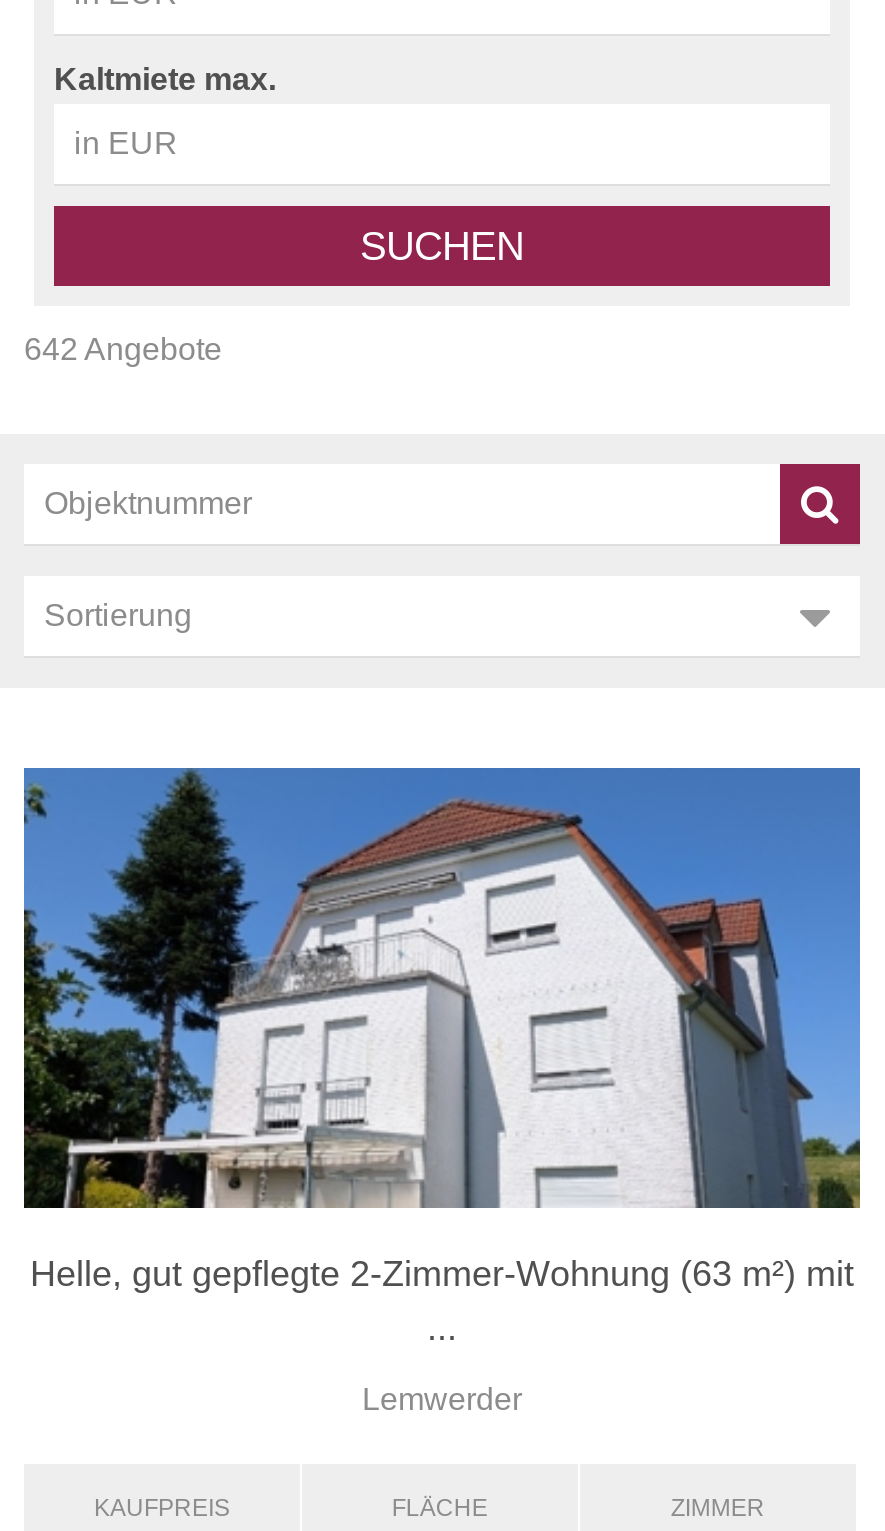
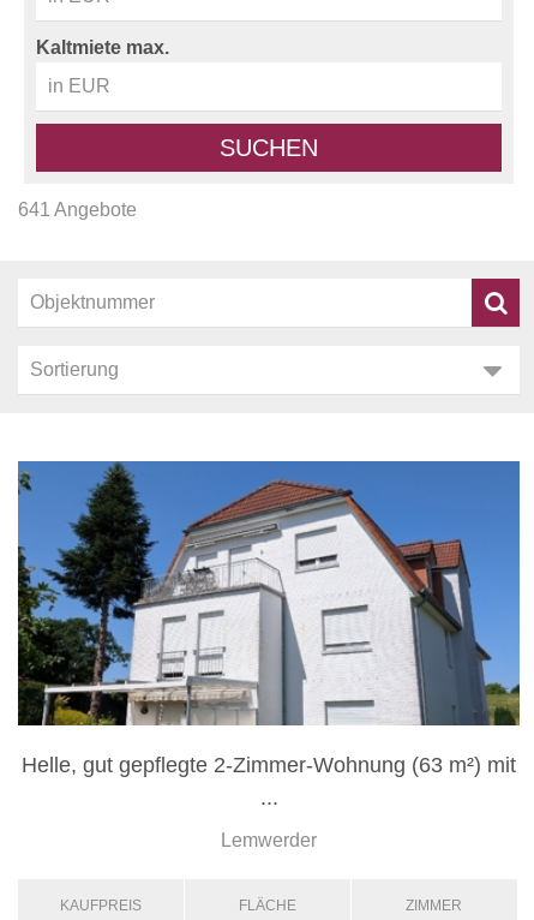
[24,332,222,366] 642 Angebote -> [18,199,137,220] 641 Angebote

